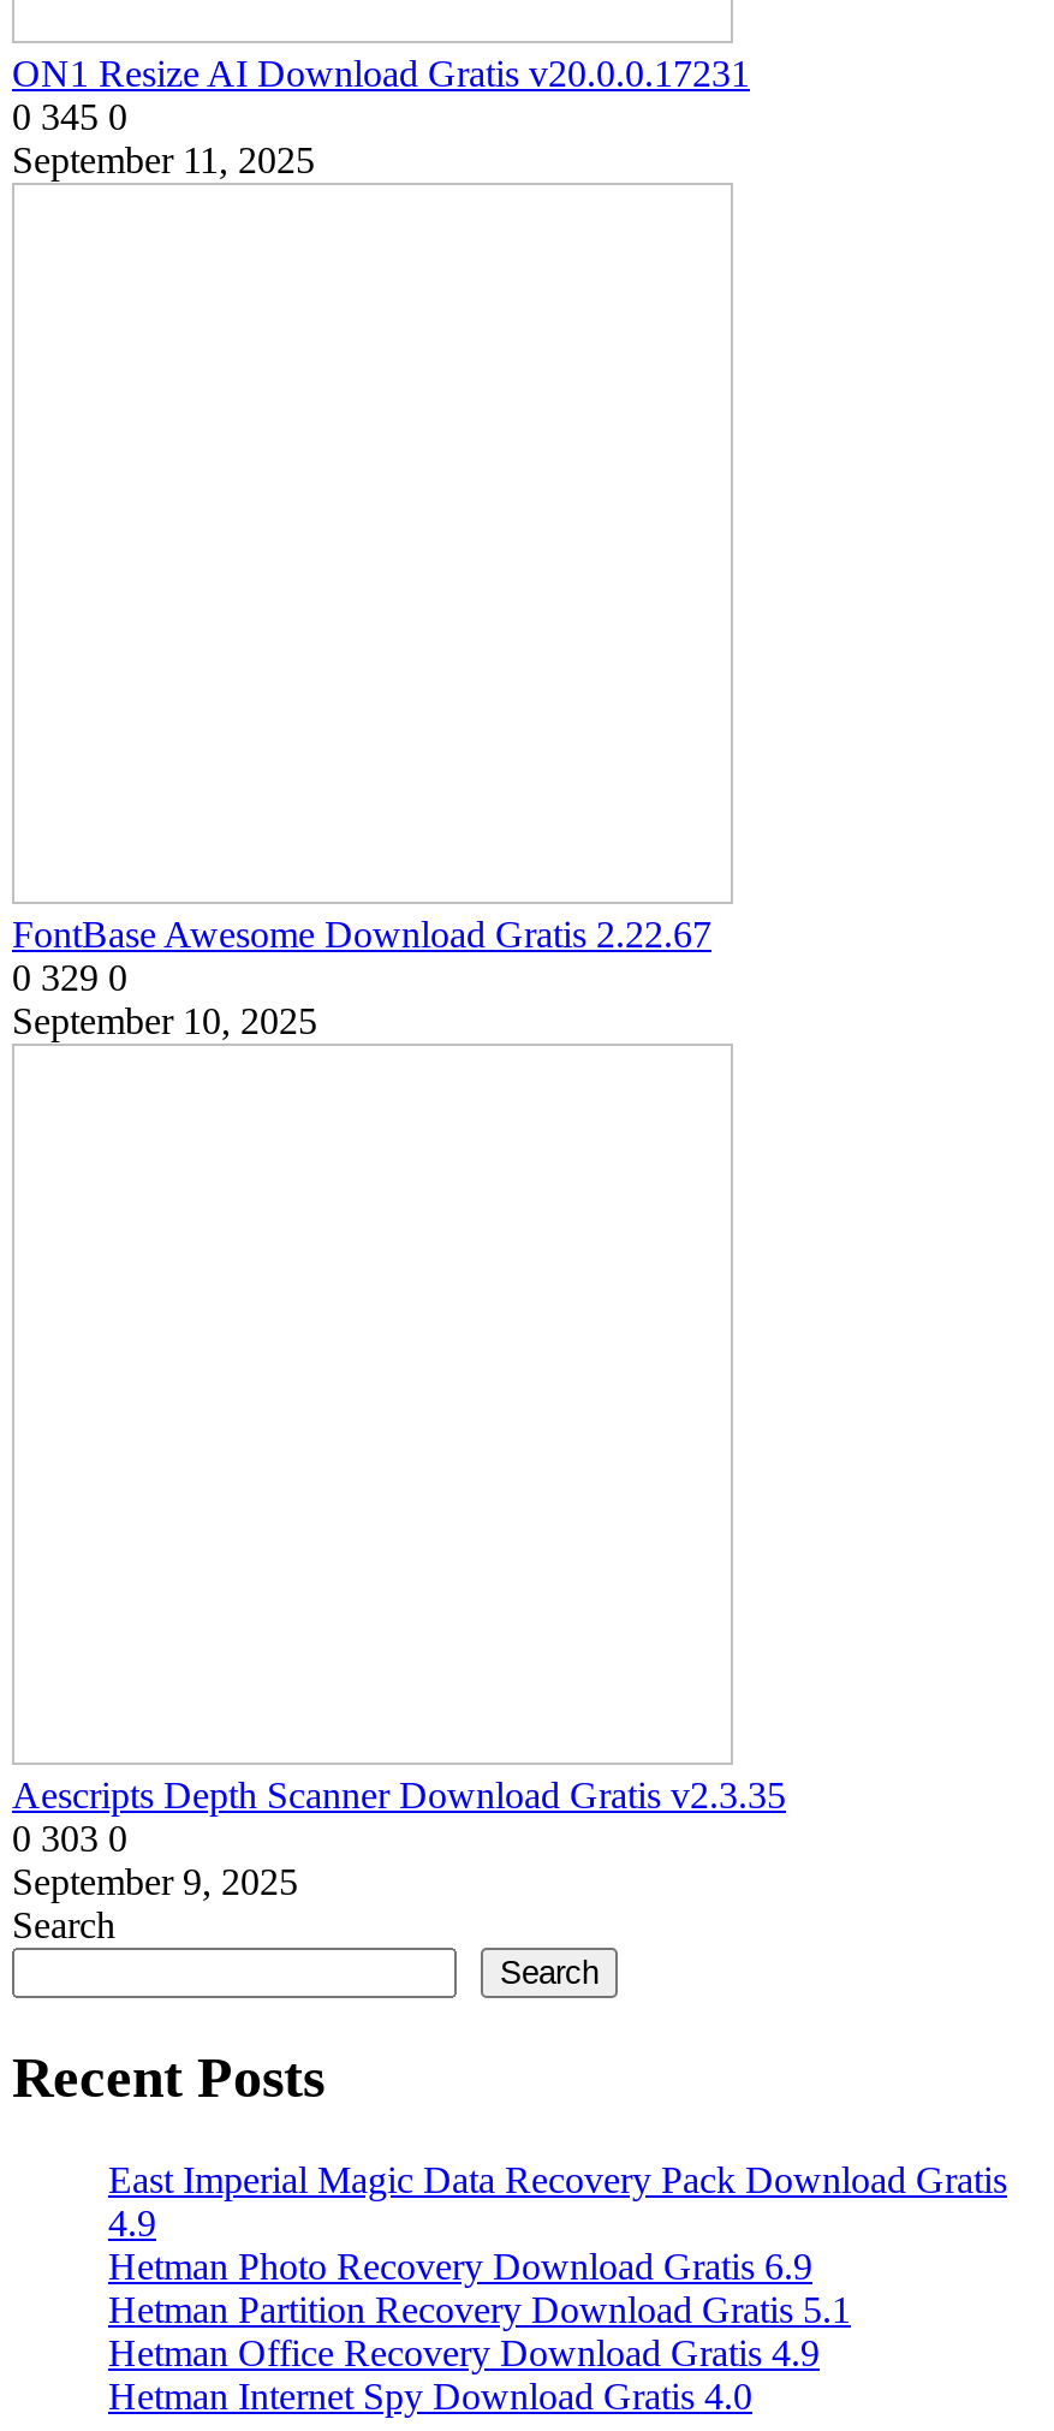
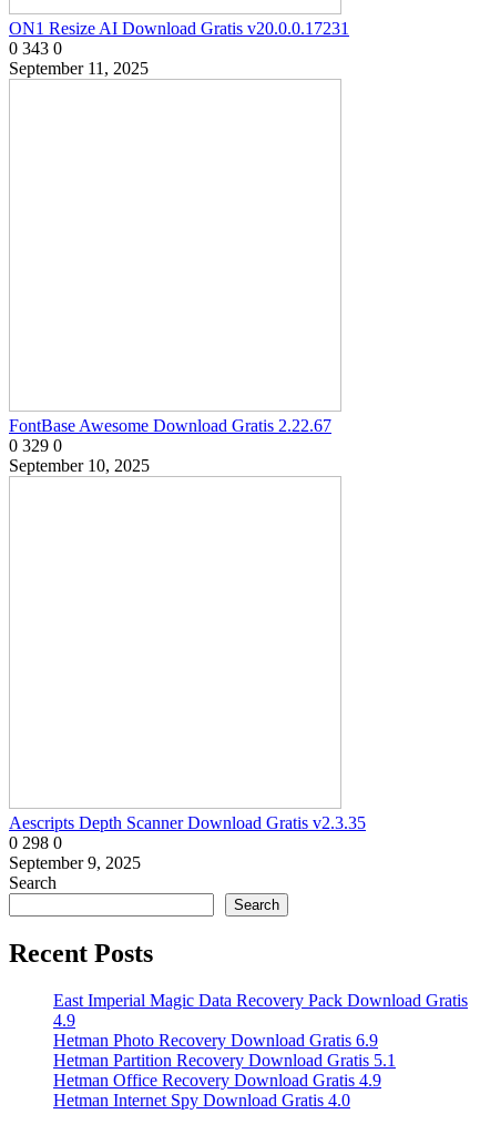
[12,96,127,137] 0 345 0 -> [9,39,62,58] 0 343 0
[12,1818,127,1859] 0 303 0 -> [9,833,62,852] 0 298 0

